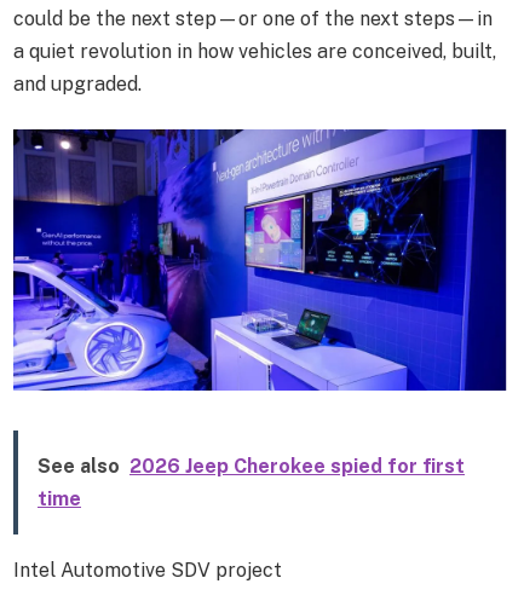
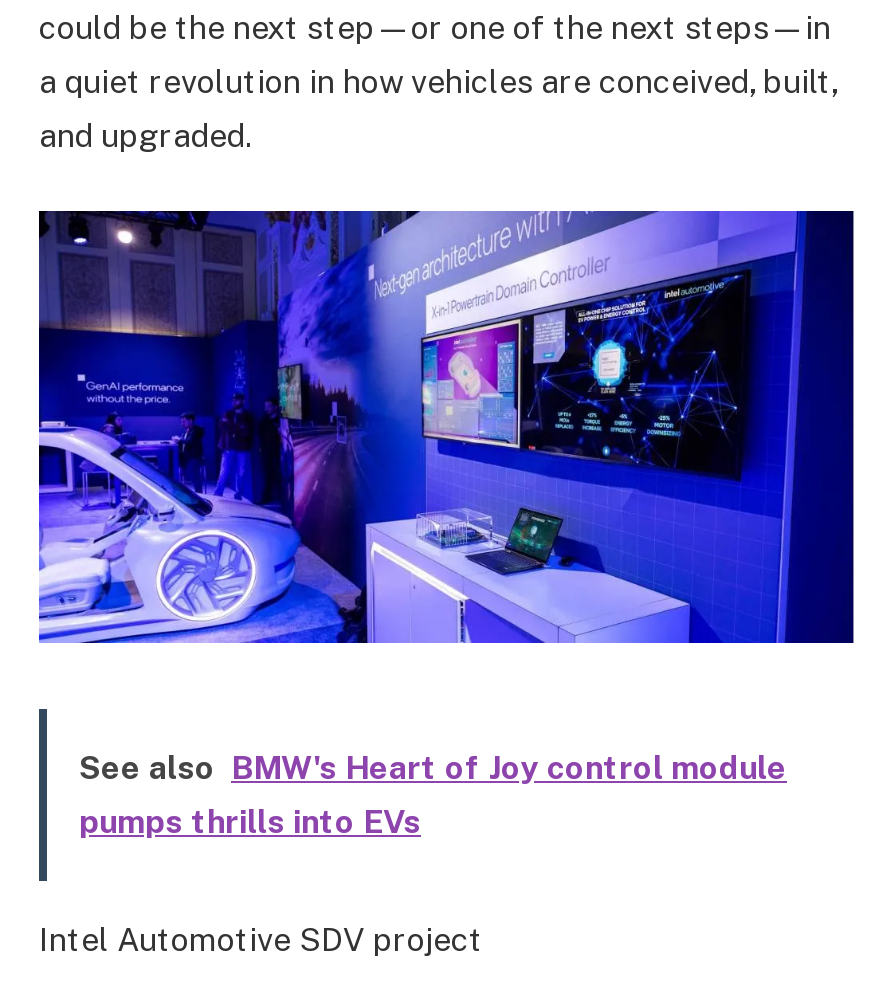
[38,455,465,510] See also 2026 Jeep Cherokee spied for first | time -> [79,749,787,841] See also BMW's Heart of Joy control module | pumps thrills into EVs

